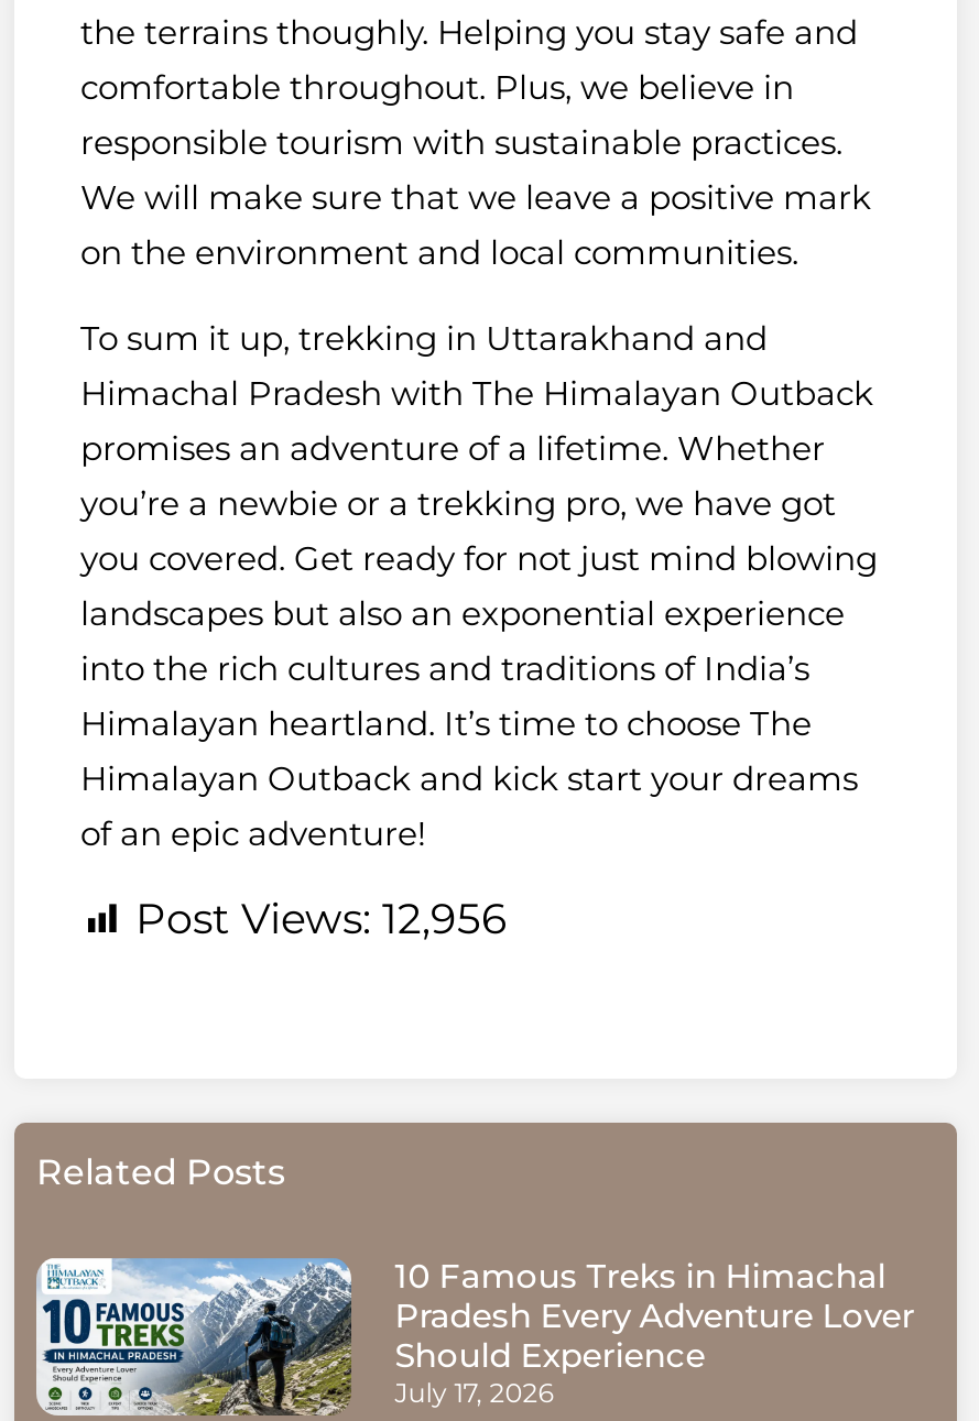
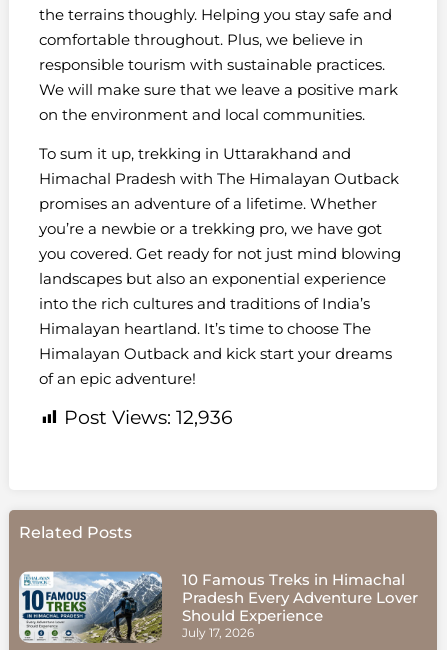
[135,894,508,945] Post Views: 12,956 -> [64,406,233,429] Post Views: 12,936

